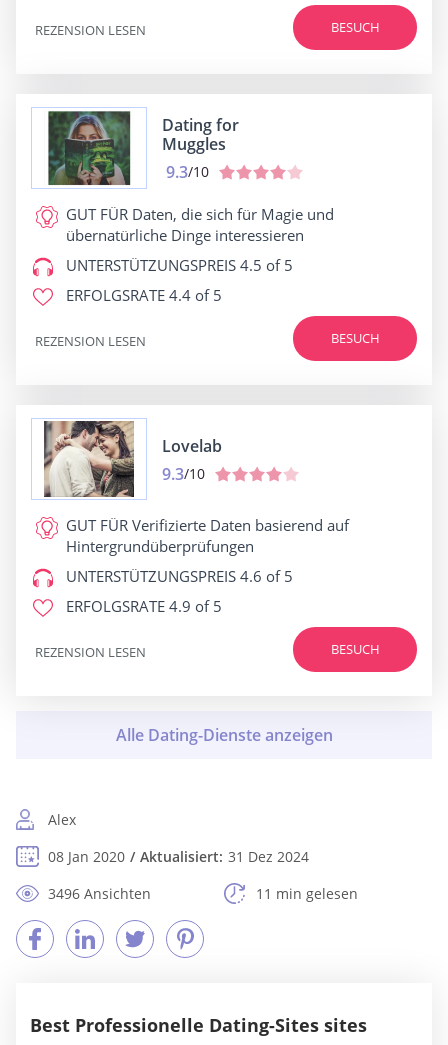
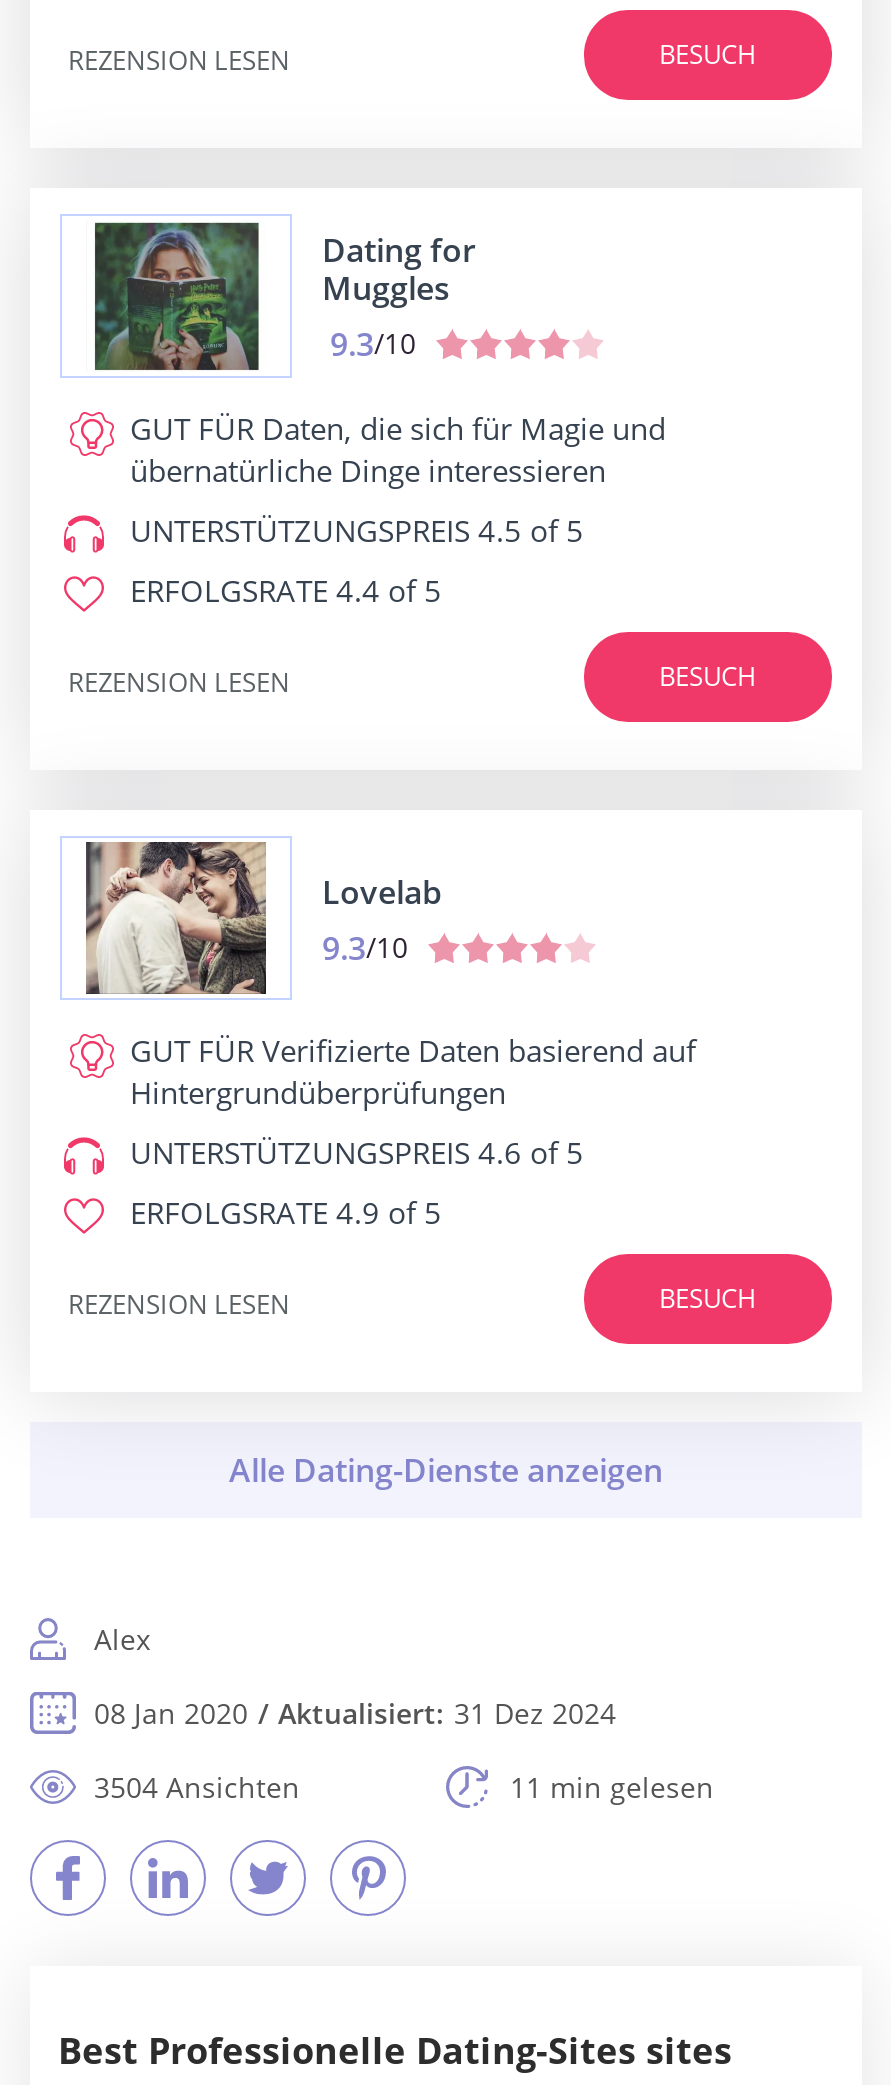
[48,884,151,903] 3496 Ansichten -> [94,1768,300,1806] 3504 Ansichten

